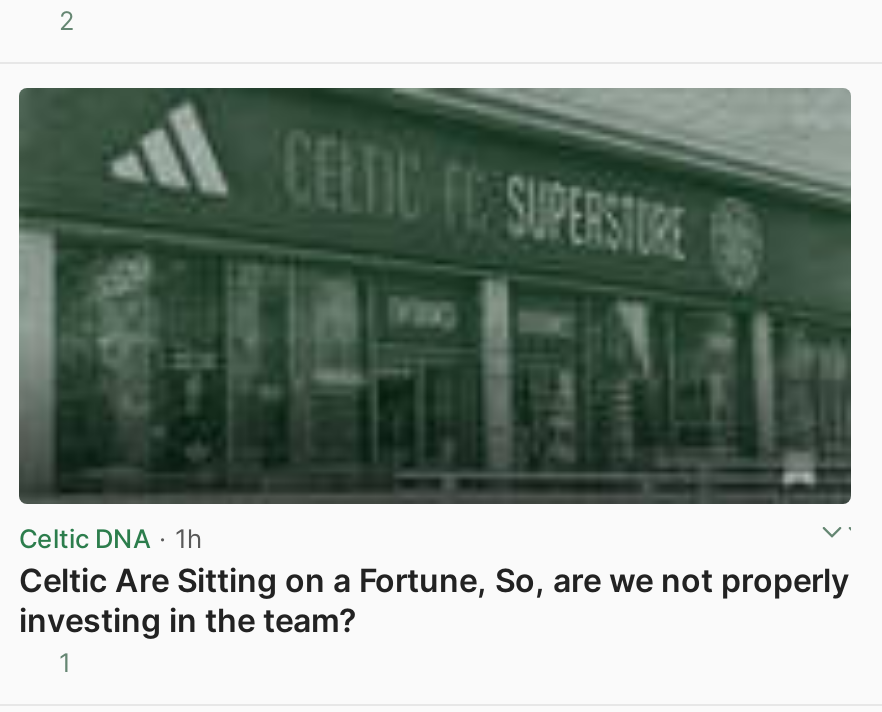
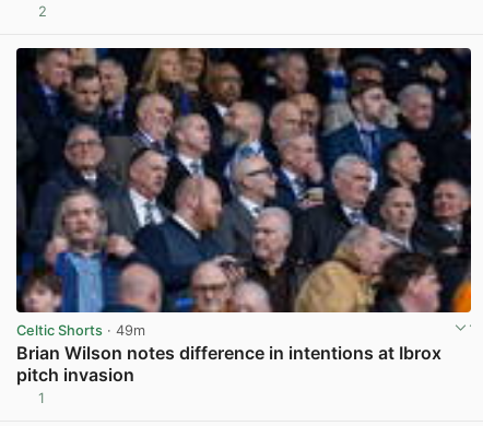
[17,86,853,639] [image] | Celtic DNA · 1h | Celtic Are Sitting on a Fortune, So, are we not properly | investing in the team? -> [15,47,472,386] [image] | Celtic Shorts · 49m | Brian Wilson notes difference in intentions at Ibrox | pitch invasion

